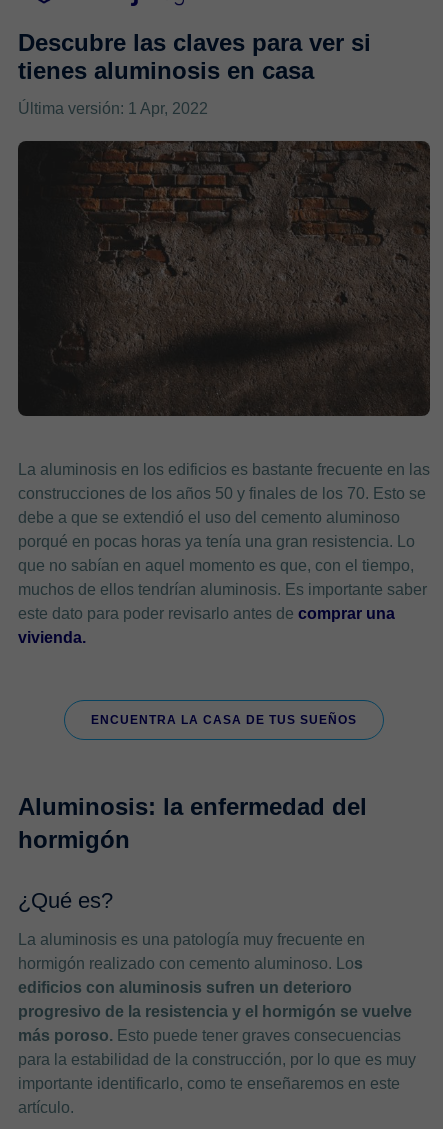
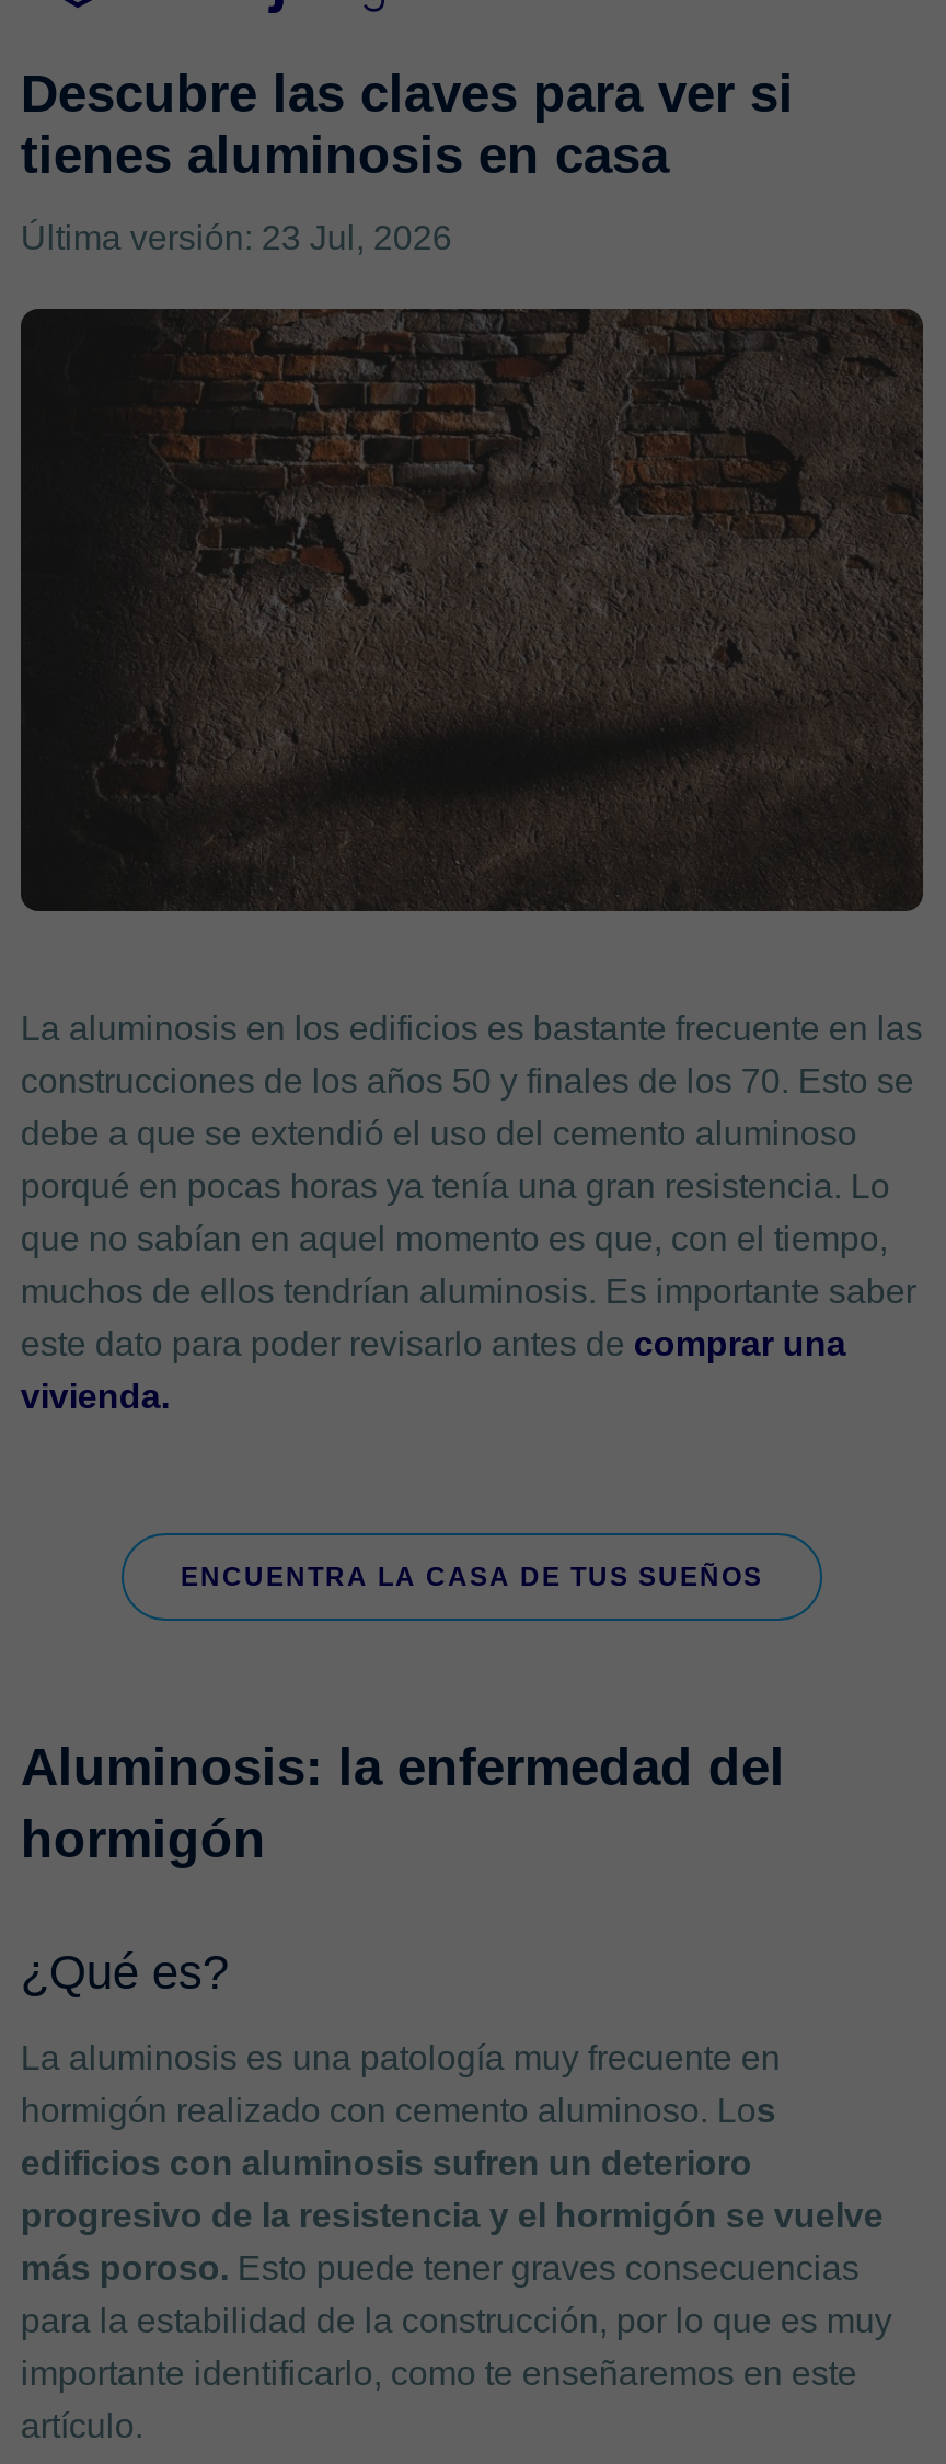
[18,100,208,117] Última versión: 1 Apr, 2022 -> [21,219,452,256] Última versión: 23 Jul, 2026

